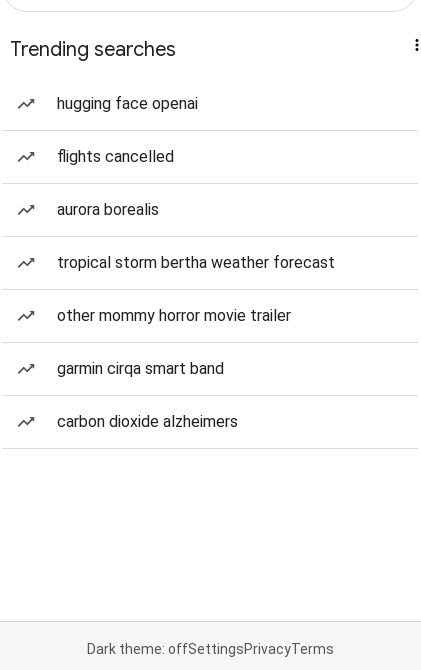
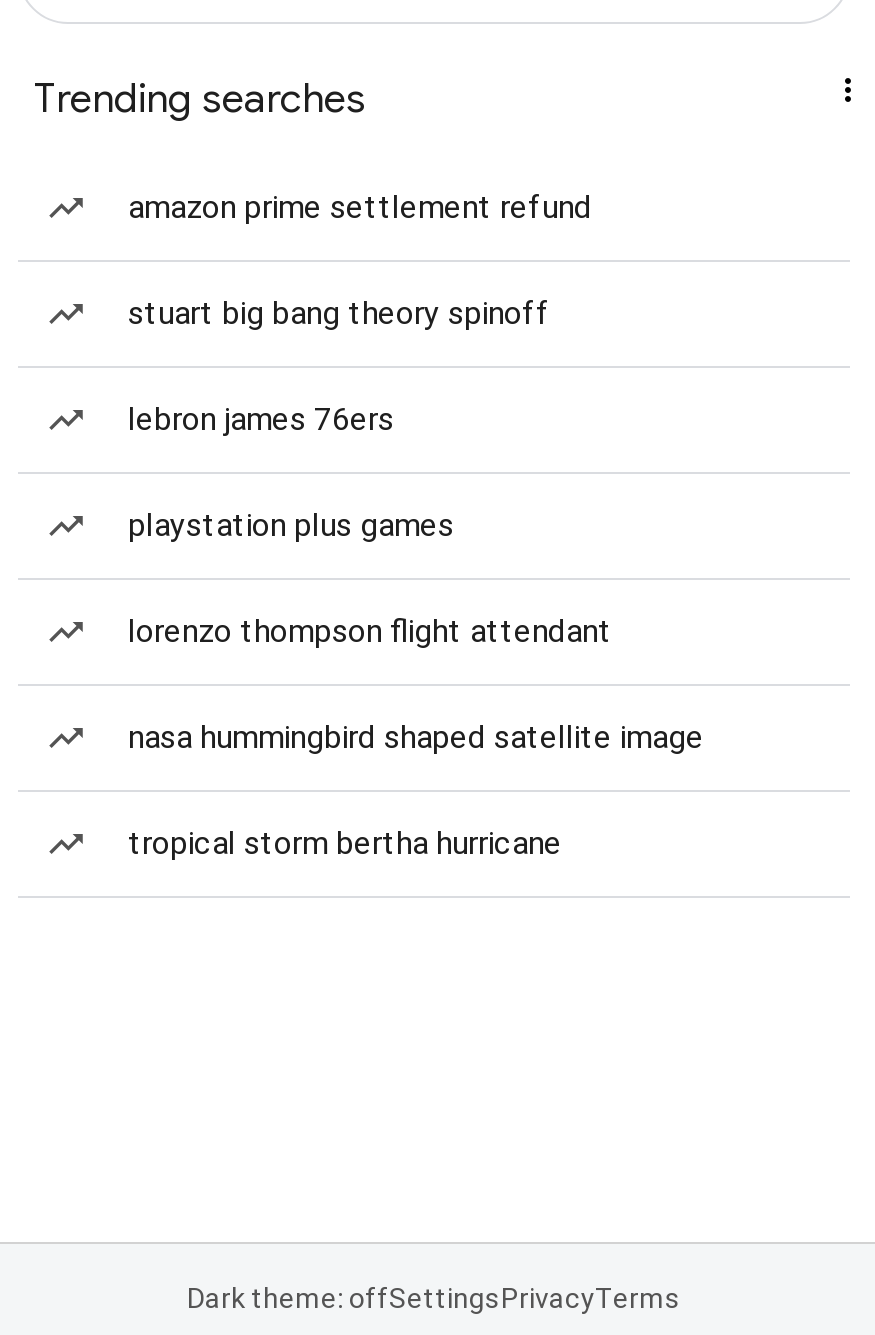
[57,94,198,113] hugging face openai -> [128,188,592,226] amazon prime settlement refund
[57,147,174,166] flights cancelled -> [128,294,550,332] stuart big bang theory spinoff
[57,200,159,219] aurora borealis -> [128,400,394,438] lebron james 76ers
[57,253,335,272] tropical storm bertha weather forecast -> [128,506,454,544] playstation plus games
[57,306,291,325] other mommy horror movie trailer -> [128,612,612,650] lorenzo thompson flight attendant
[57,359,224,378] garmin cirqa smart band -> [128,718,704,756] nasa hummingbird shaped satellite image
[57,412,238,431] carbon dioxide alzheimers -> [128,824,562,862] tropical storm bertha hurricane

